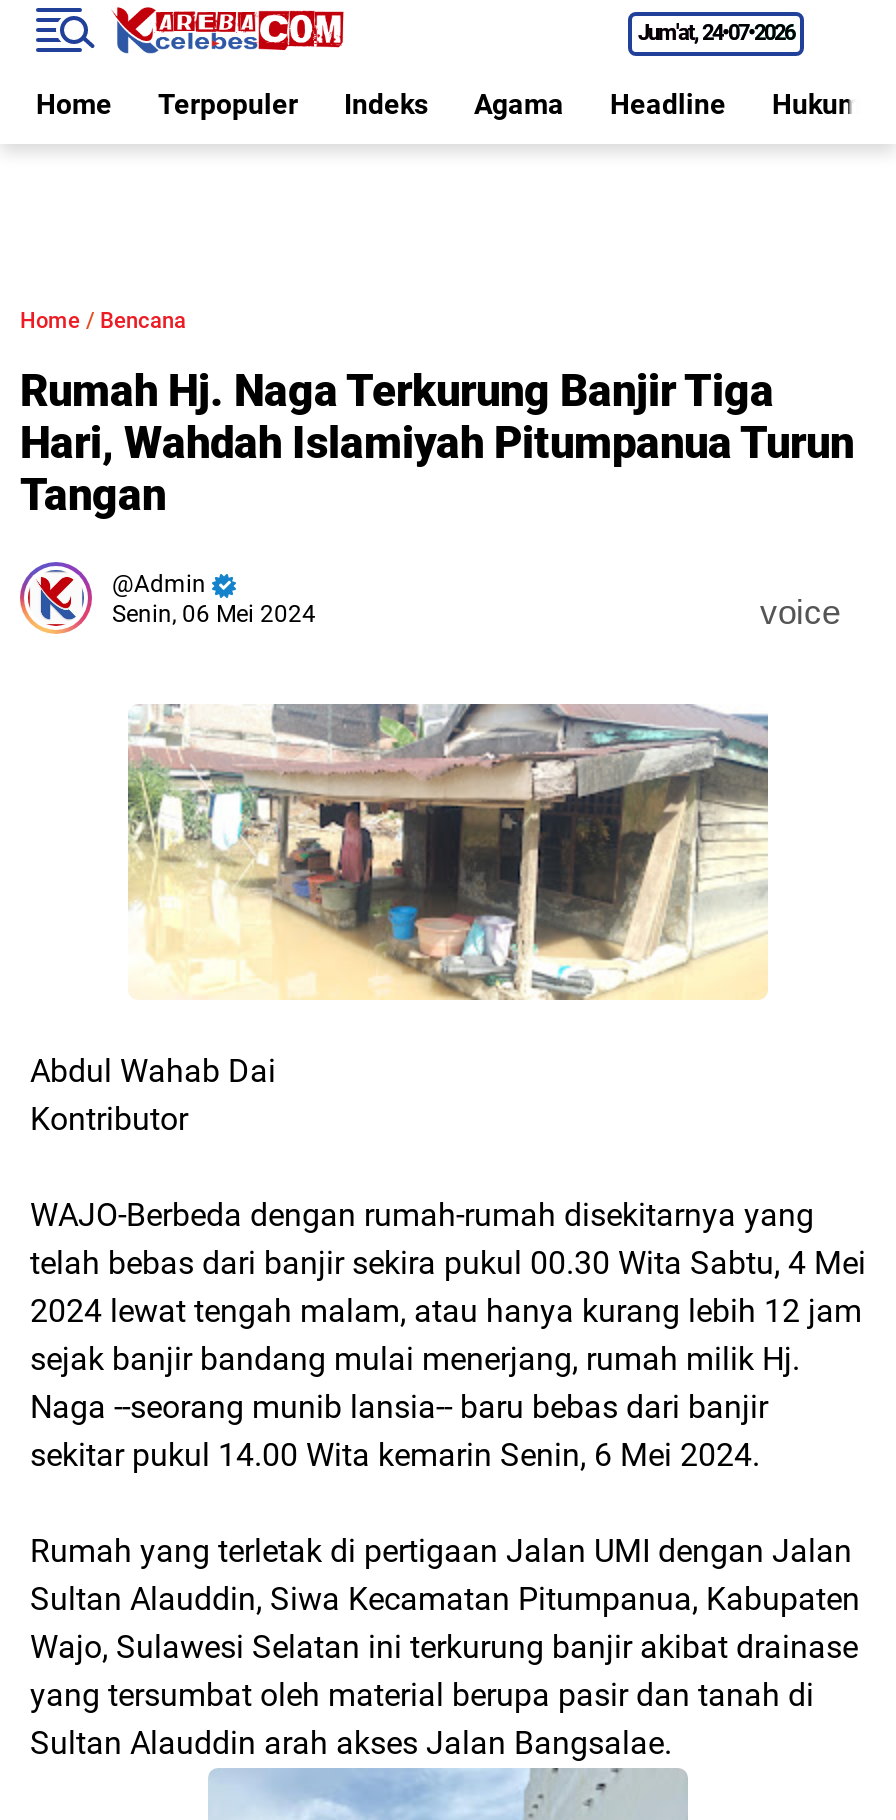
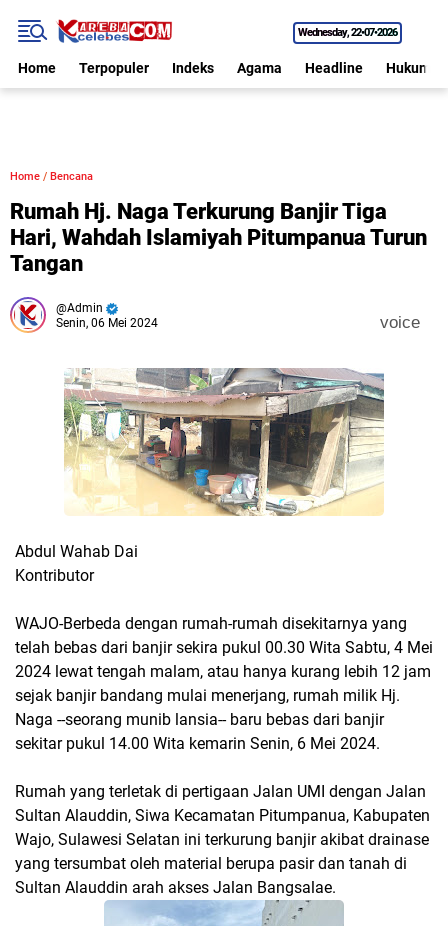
[638,20,794,46] Jum'at 24•07•2026 -> [298,26,397,39] Wednesday 22•07•2026

